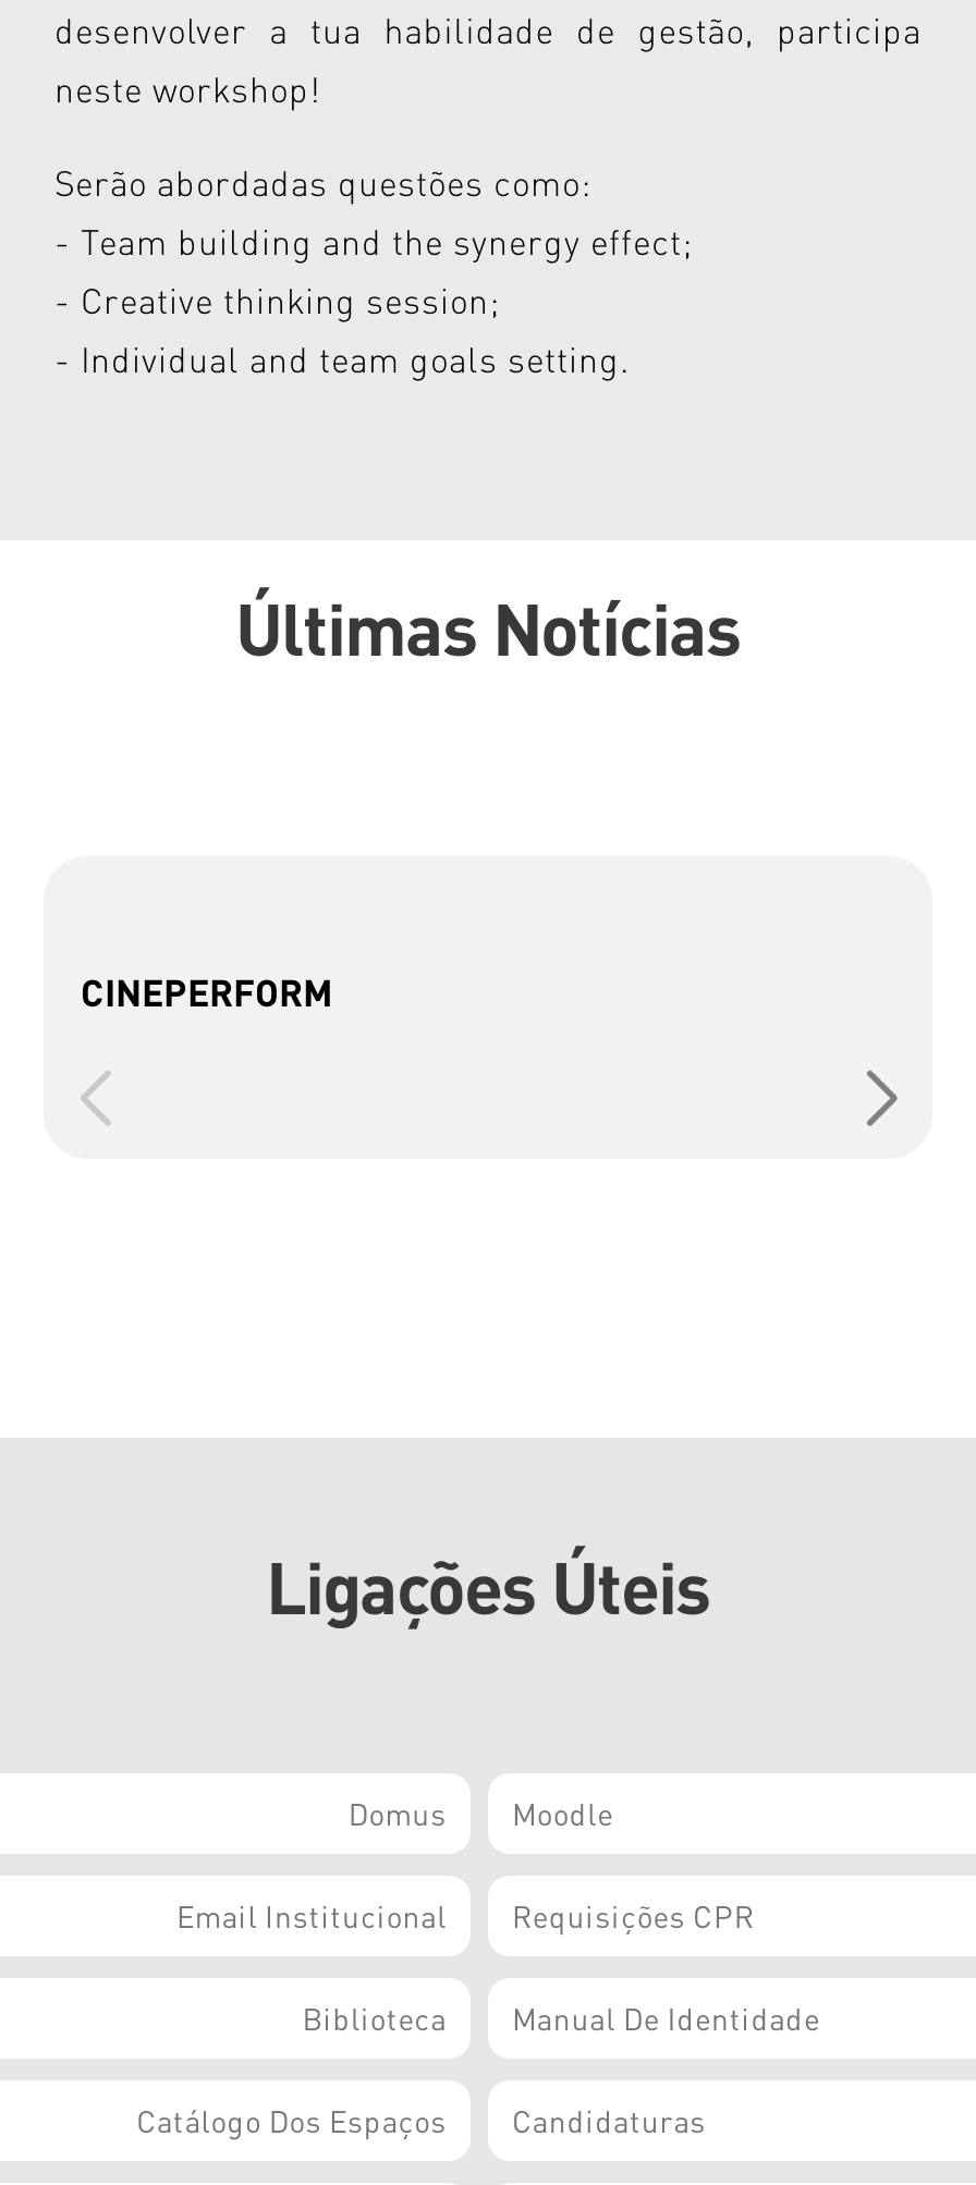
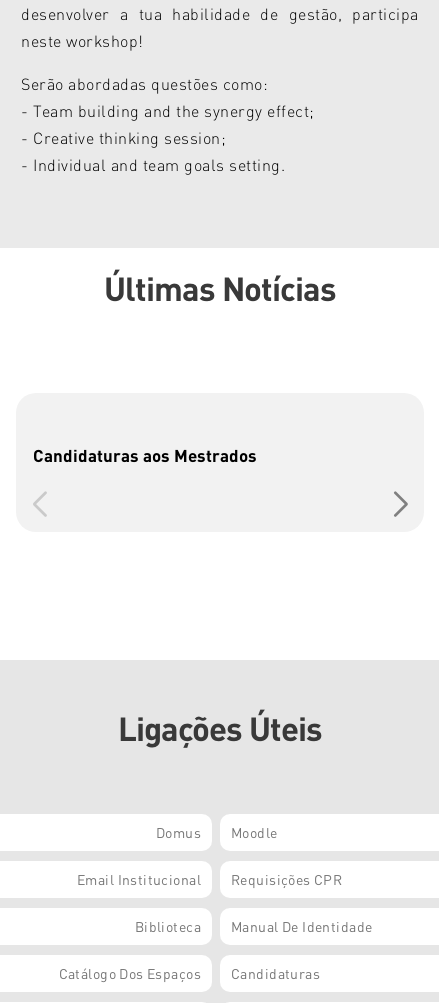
[81,967,333,1015] CINEPERFORM -> [33,444,257,466] Candidaturas aos Mestrados

